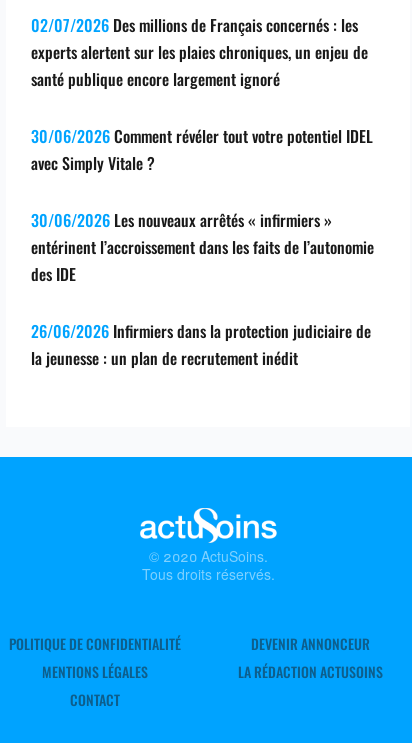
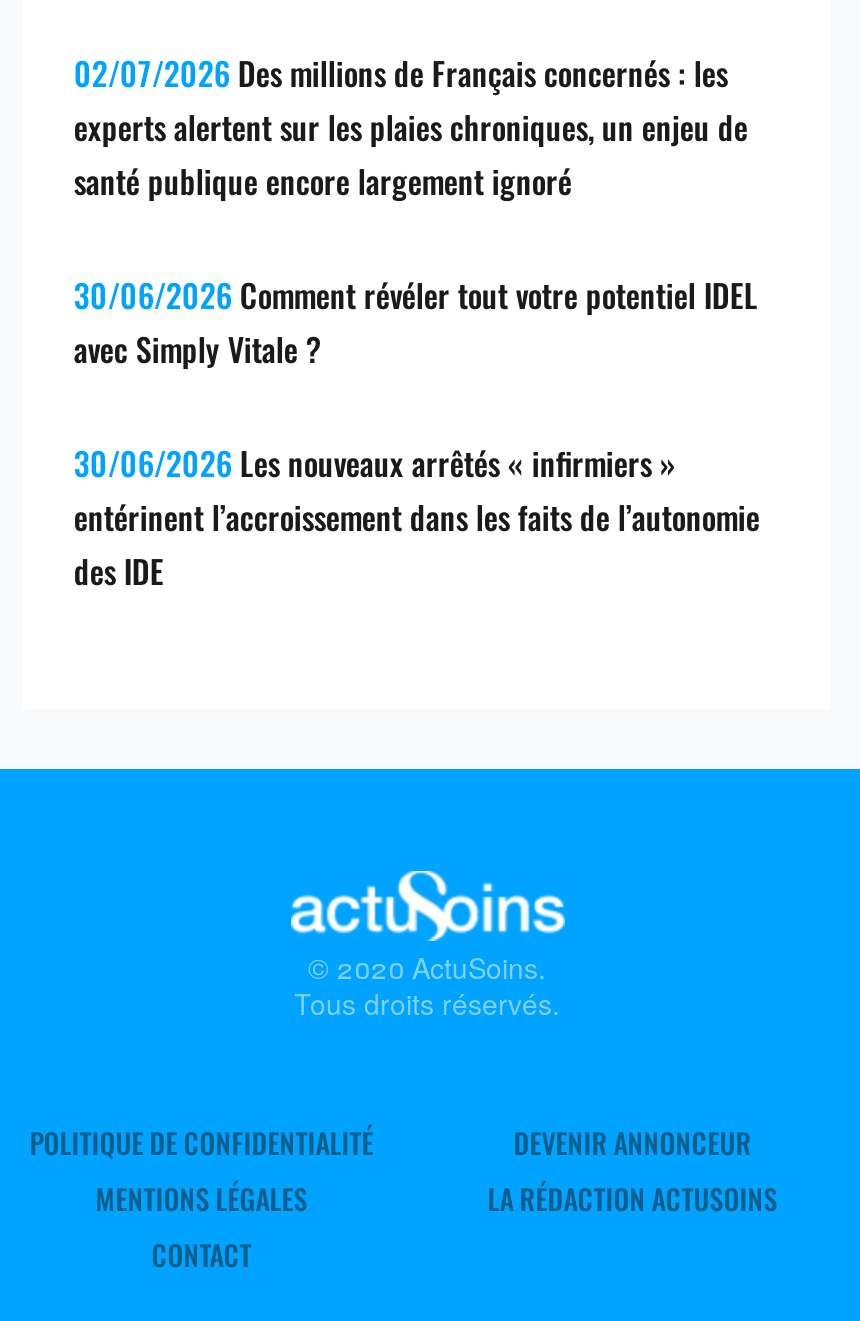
[31,318,371,369] 26/06/2026 Infirmiers dans la protection judiciaire de | la jeunesse : un plan de recrutement inédit -> none

